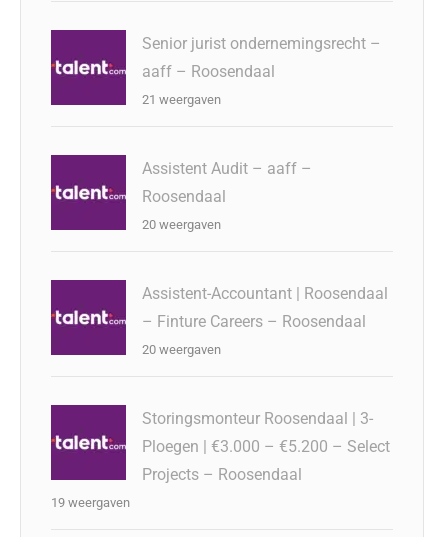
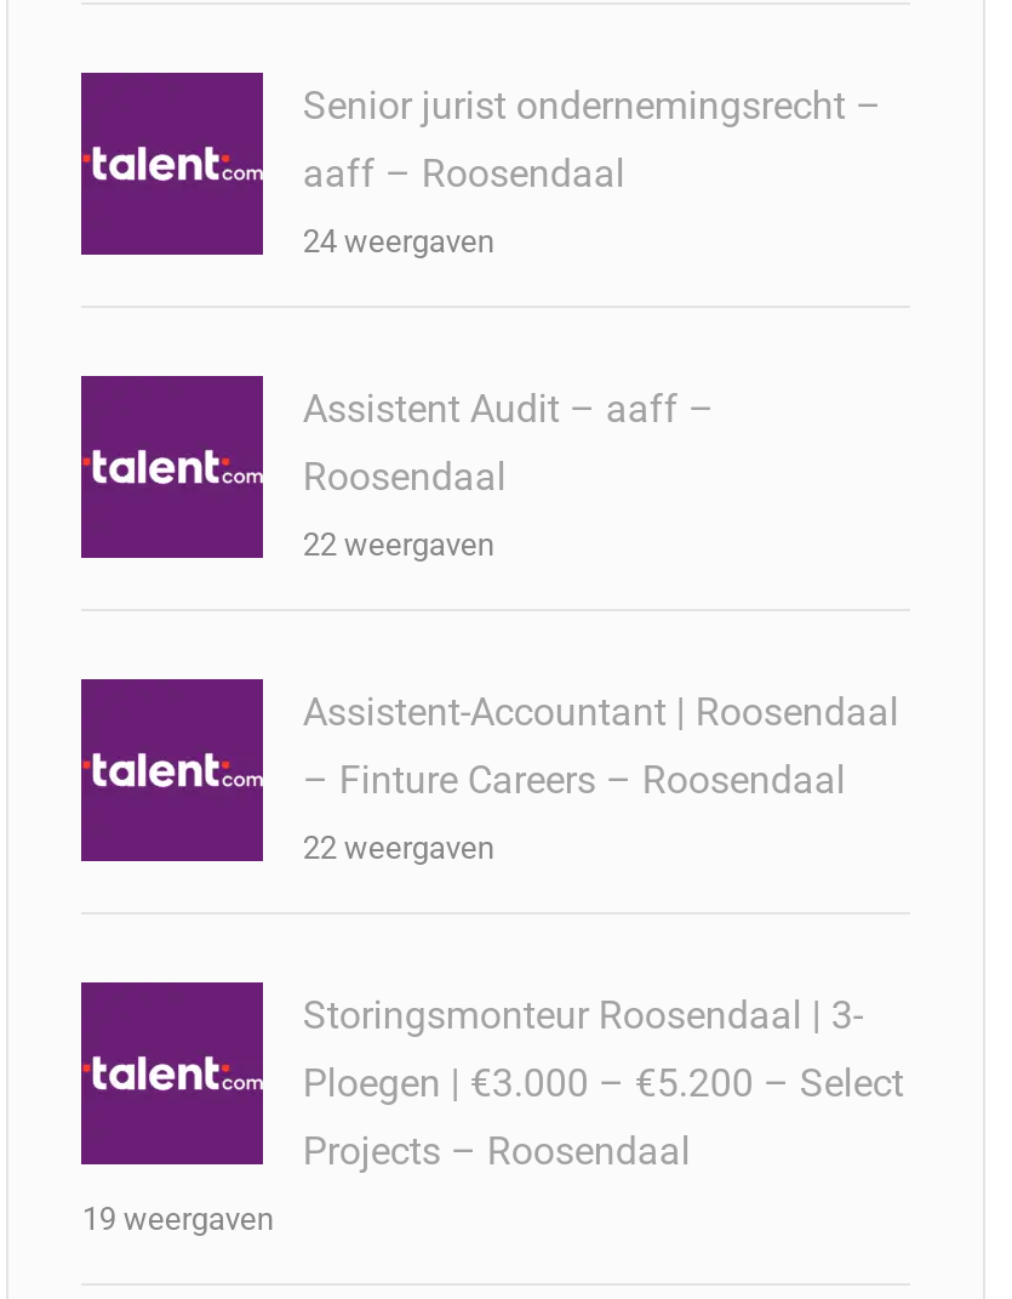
[142,92,221,107] 21 weergaven -> [303,223,494,260] 24 weergaven
[142,217,221,232] 20 weergaven -> [303,526,494,563] 22 weergaven
[142,342,221,357] 20 weergaven -> [303,830,494,866] 22 weergaven

